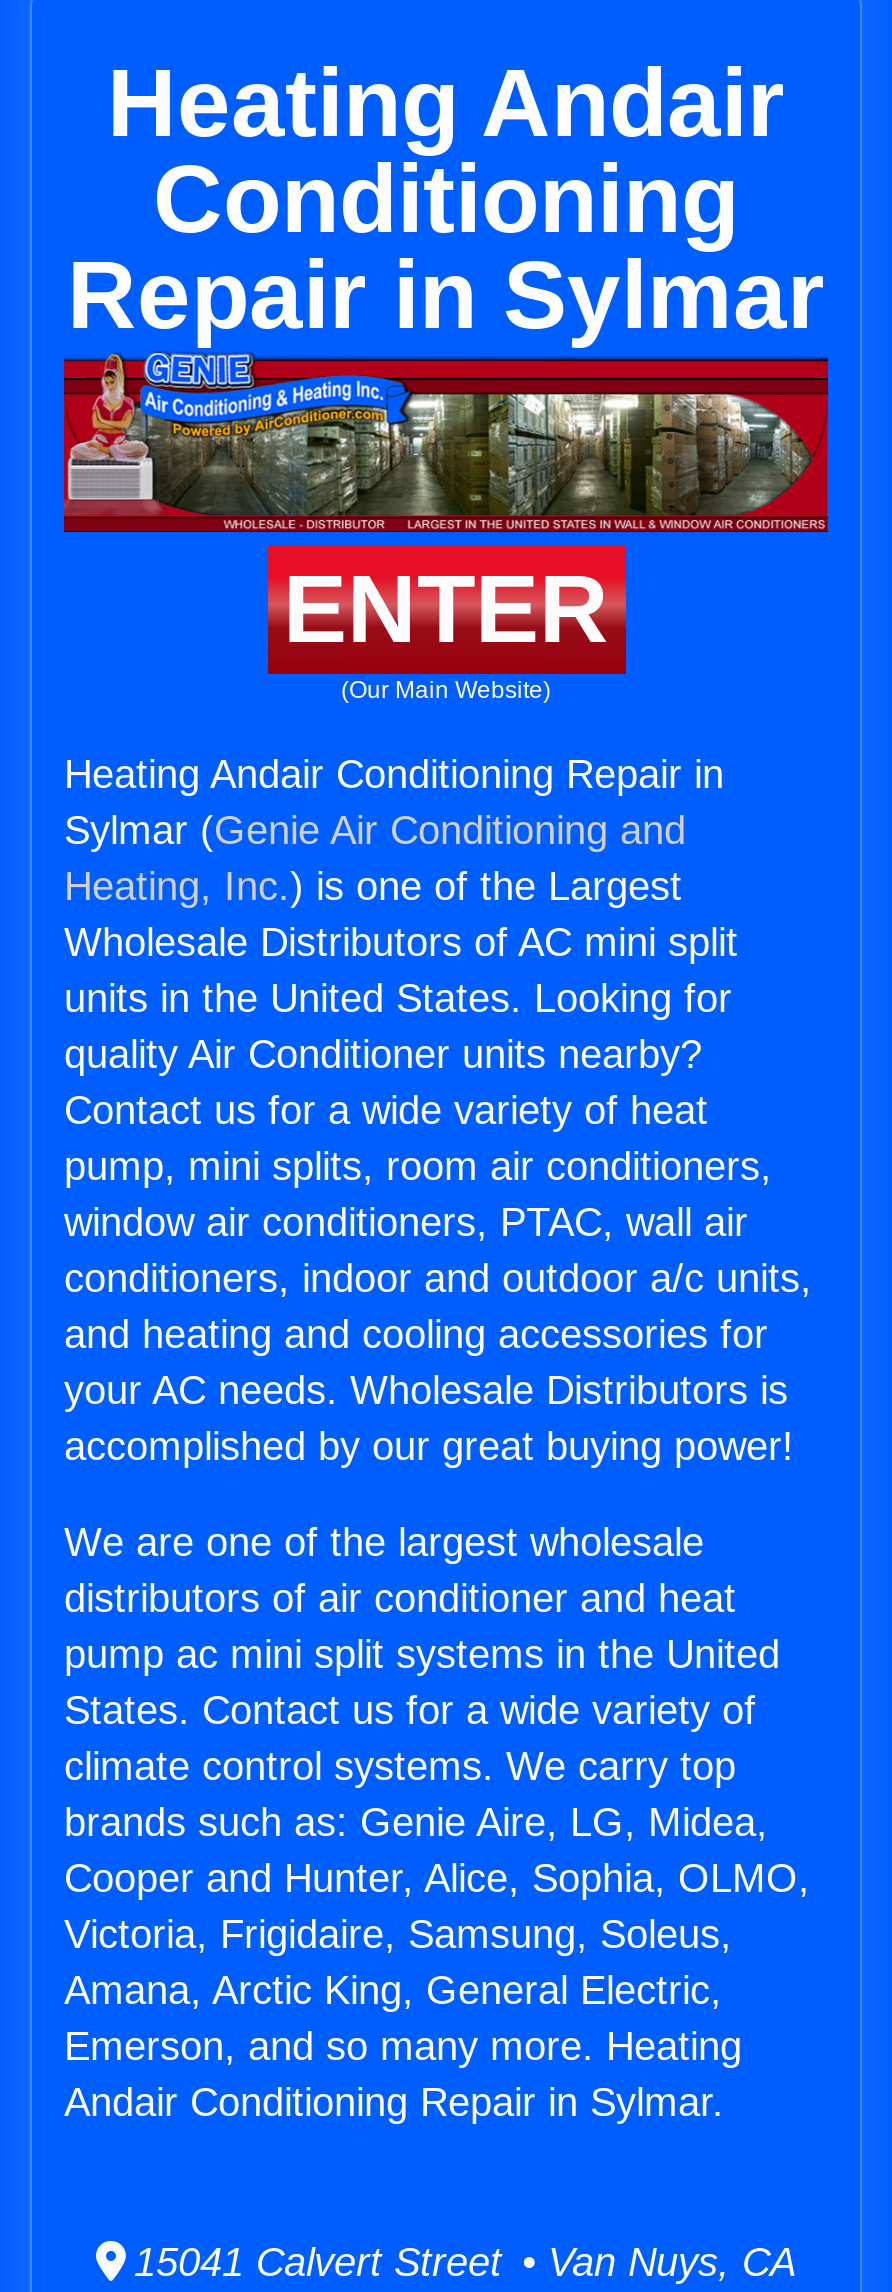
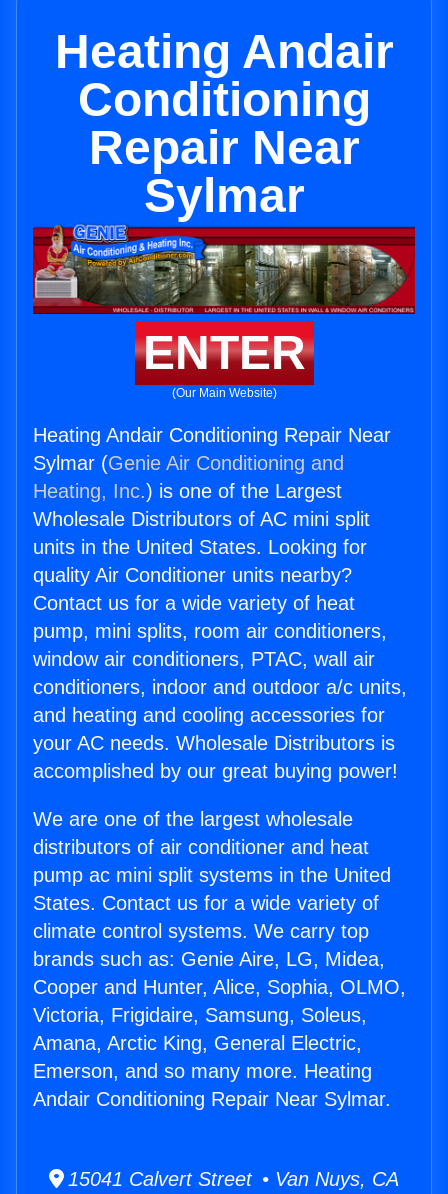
[67,242,825,348] Repair in Sylmar -> [88,121,359,222] Repair Near | Sylmar
[64,752,724,796] Heating Andair Conditioning Repair in -> [33,424,391,446] Heating Andair Conditioning Repair Near
[64,2080,724,2124] Andair Conditioning Repair in Sylmar. -> [33,1088,391,1110] Andair Conditioning Repair Near Sylmar.

